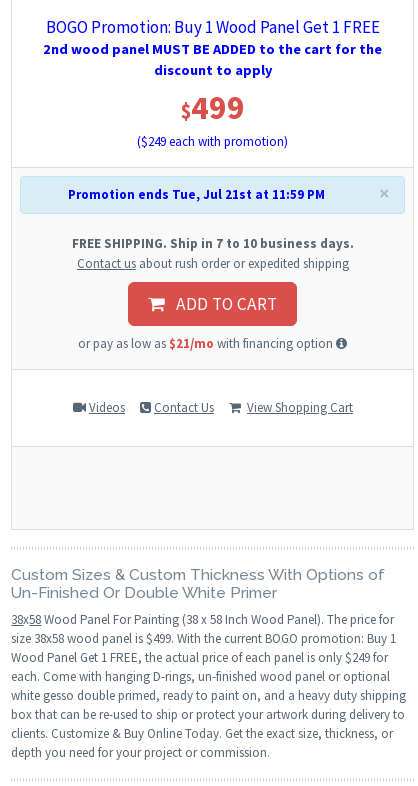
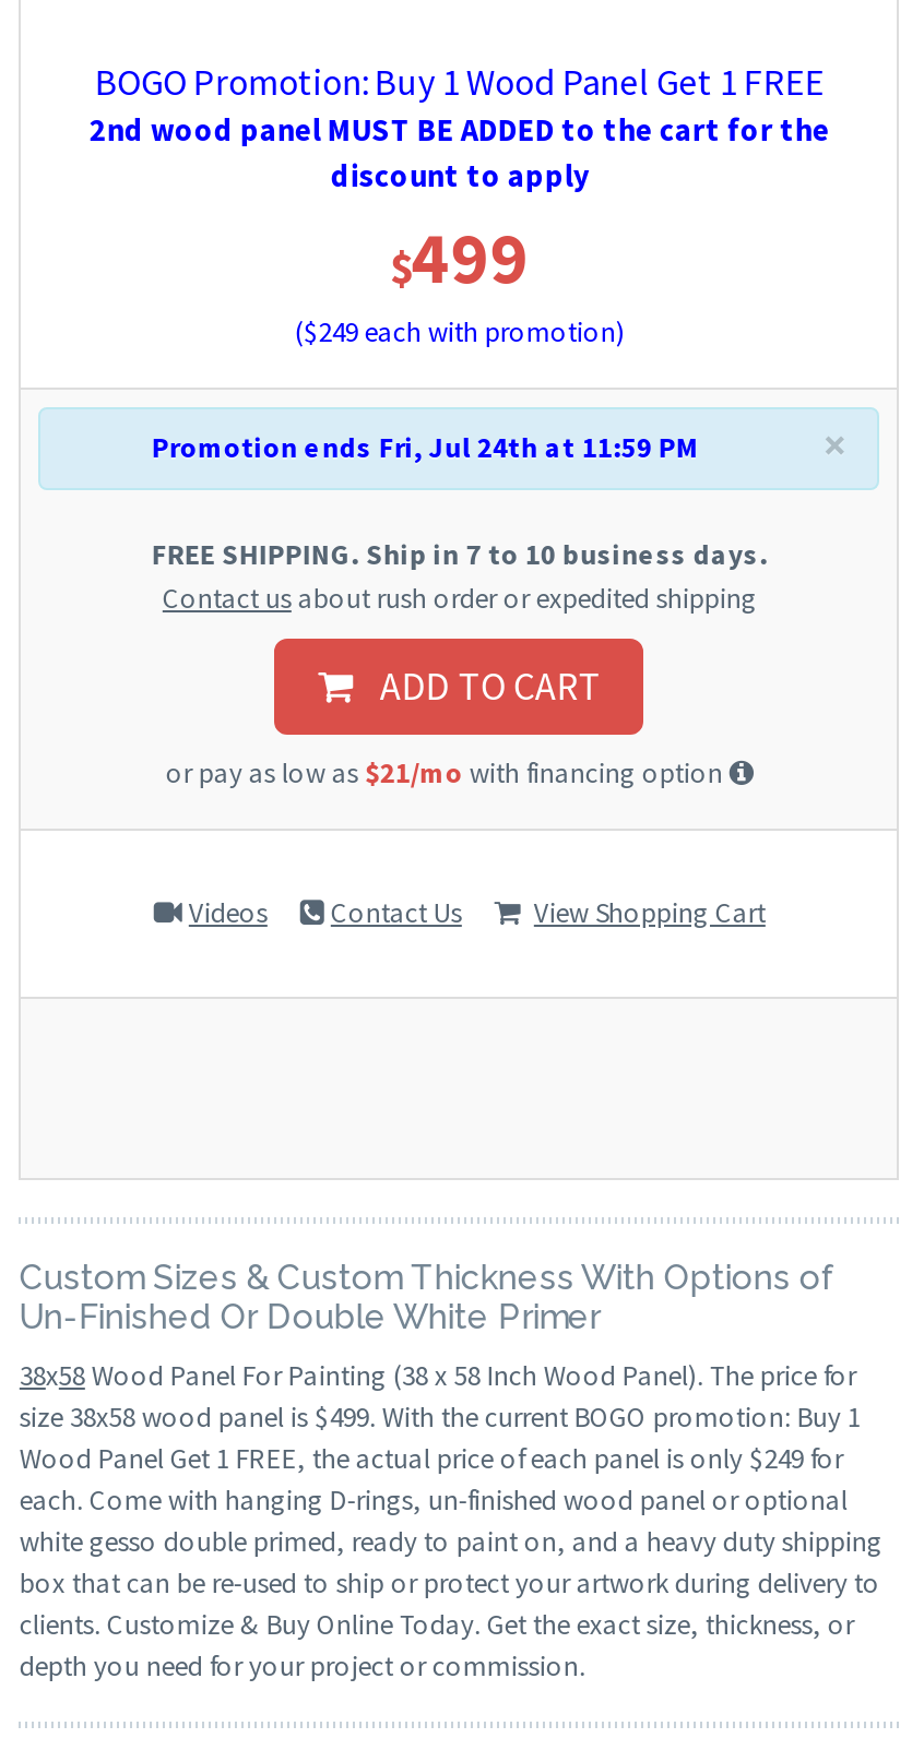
[68,186,325,203] Promotion ends Tue, Jul 21st at 11:59 PM -> [152,430,698,467] Promotion ends Fri, Jul 24th at 11:59 PM

